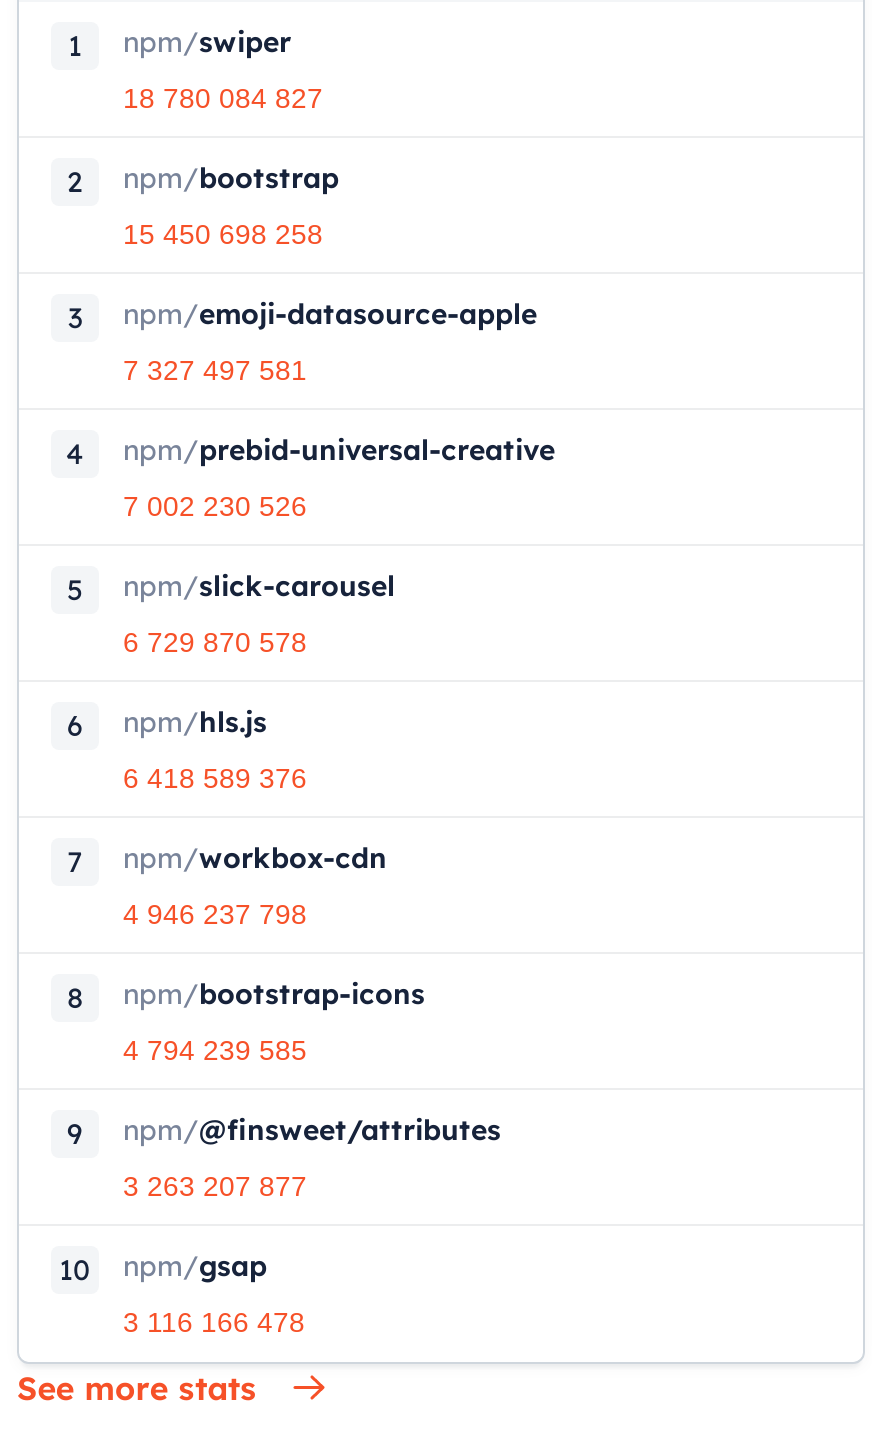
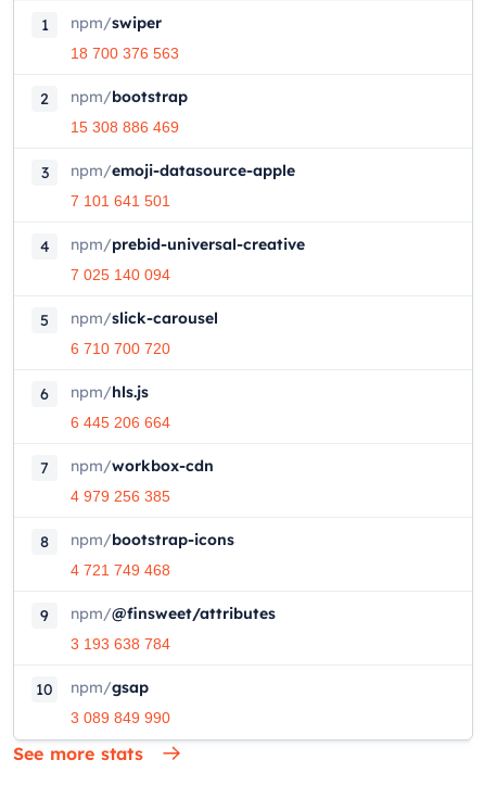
[123,82,323,114] 18 780 084 827 -> [71,45,179,62] 18 700 376 563
[123,218,323,250] 15 450 698 258 -> [71,118,179,136] 15 308 886 469
[123,354,307,386] 7 327 497 581 -> [71,192,170,210] 7 101 641 501
[123,490,307,522] 7 002 230 526 -> [71,266,170,283] 7 025 140 094
[123,626,307,658] 6 729 870 578 -> [71,340,170,357] 6 710 700 720
[123,762,307,794] 6 418 589 376 -> [71,414,170,431] 6 445 206 664
[123,898,307,930] 4 946 237 798 -> [71,488,170,505] 4 979 256 385
[123,1034,307,1066] 4 794 239 585 -> [71,561,170,579] 4 721 749 468
[123,1170,307,1202] 3 263 207 877 -> [71,635,170,653] 3 193 638 784
[123,1306,305,1338] 3 116 166 478 -> [71,709,170,726] 3 089 849 990

